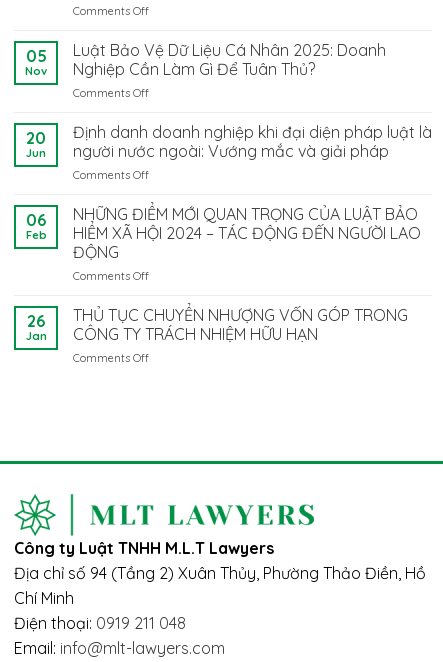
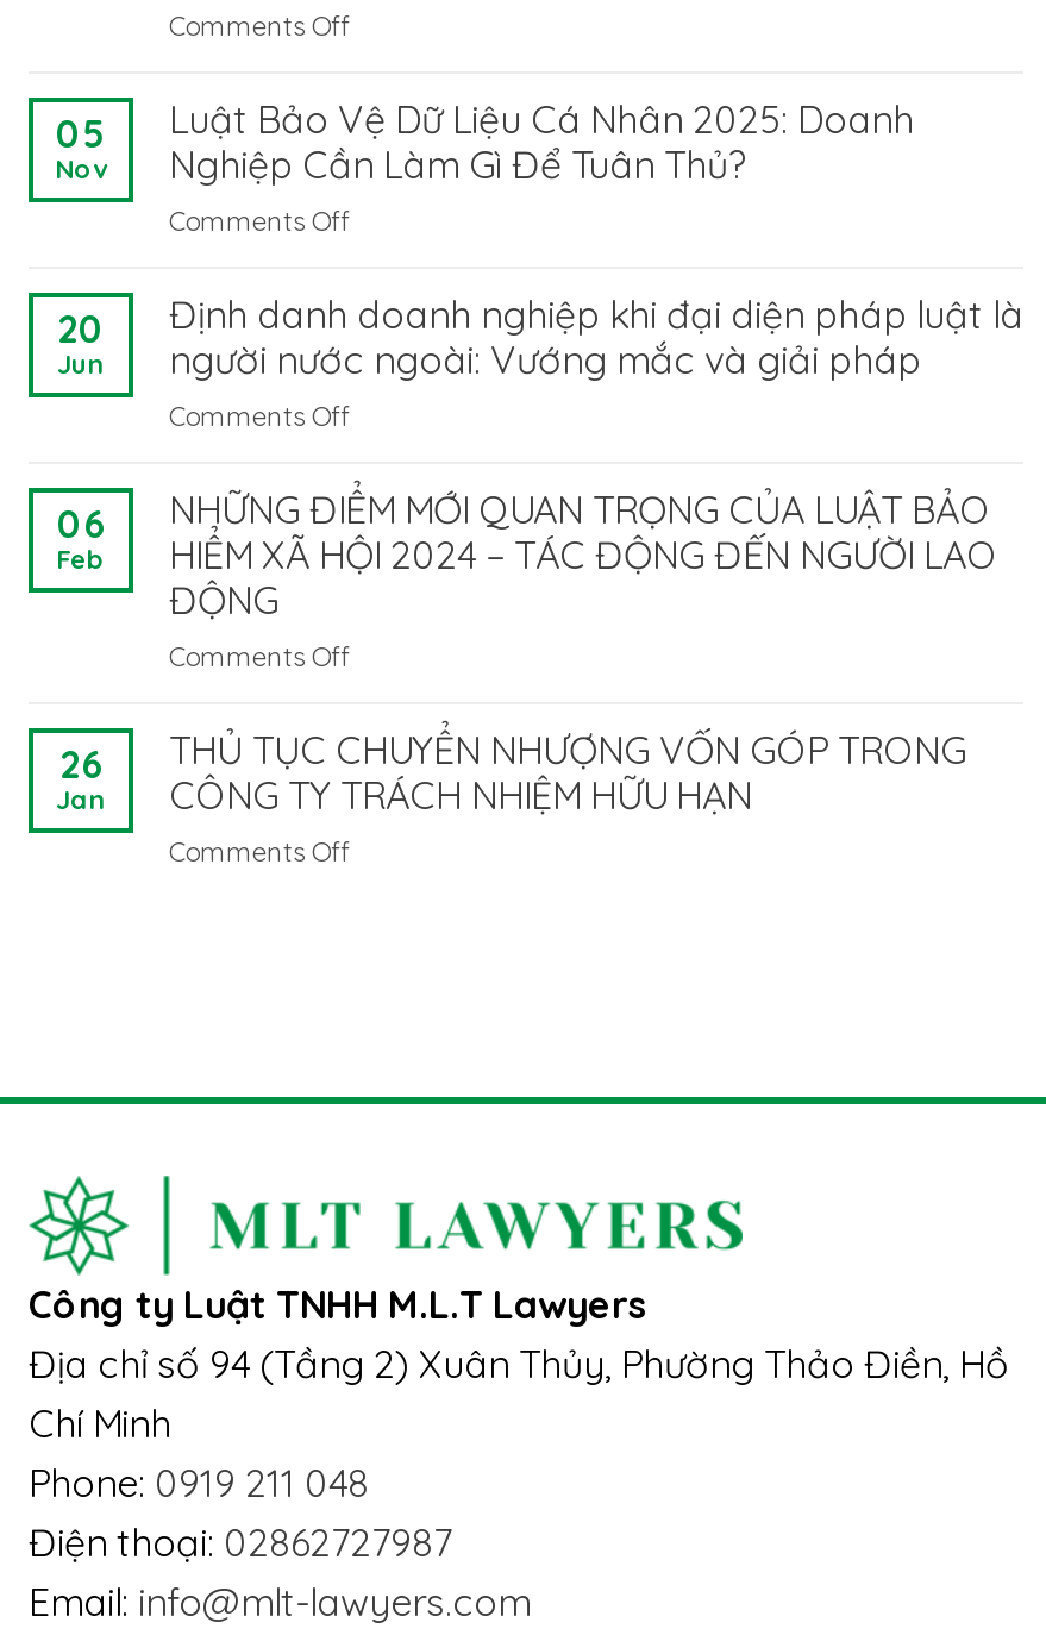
[14,613,186,633] Điện thoại: 0919 211 048 -> [29,1458,452,1565] Phone: 0919 211 048 | Điện thoại: 02862727987

